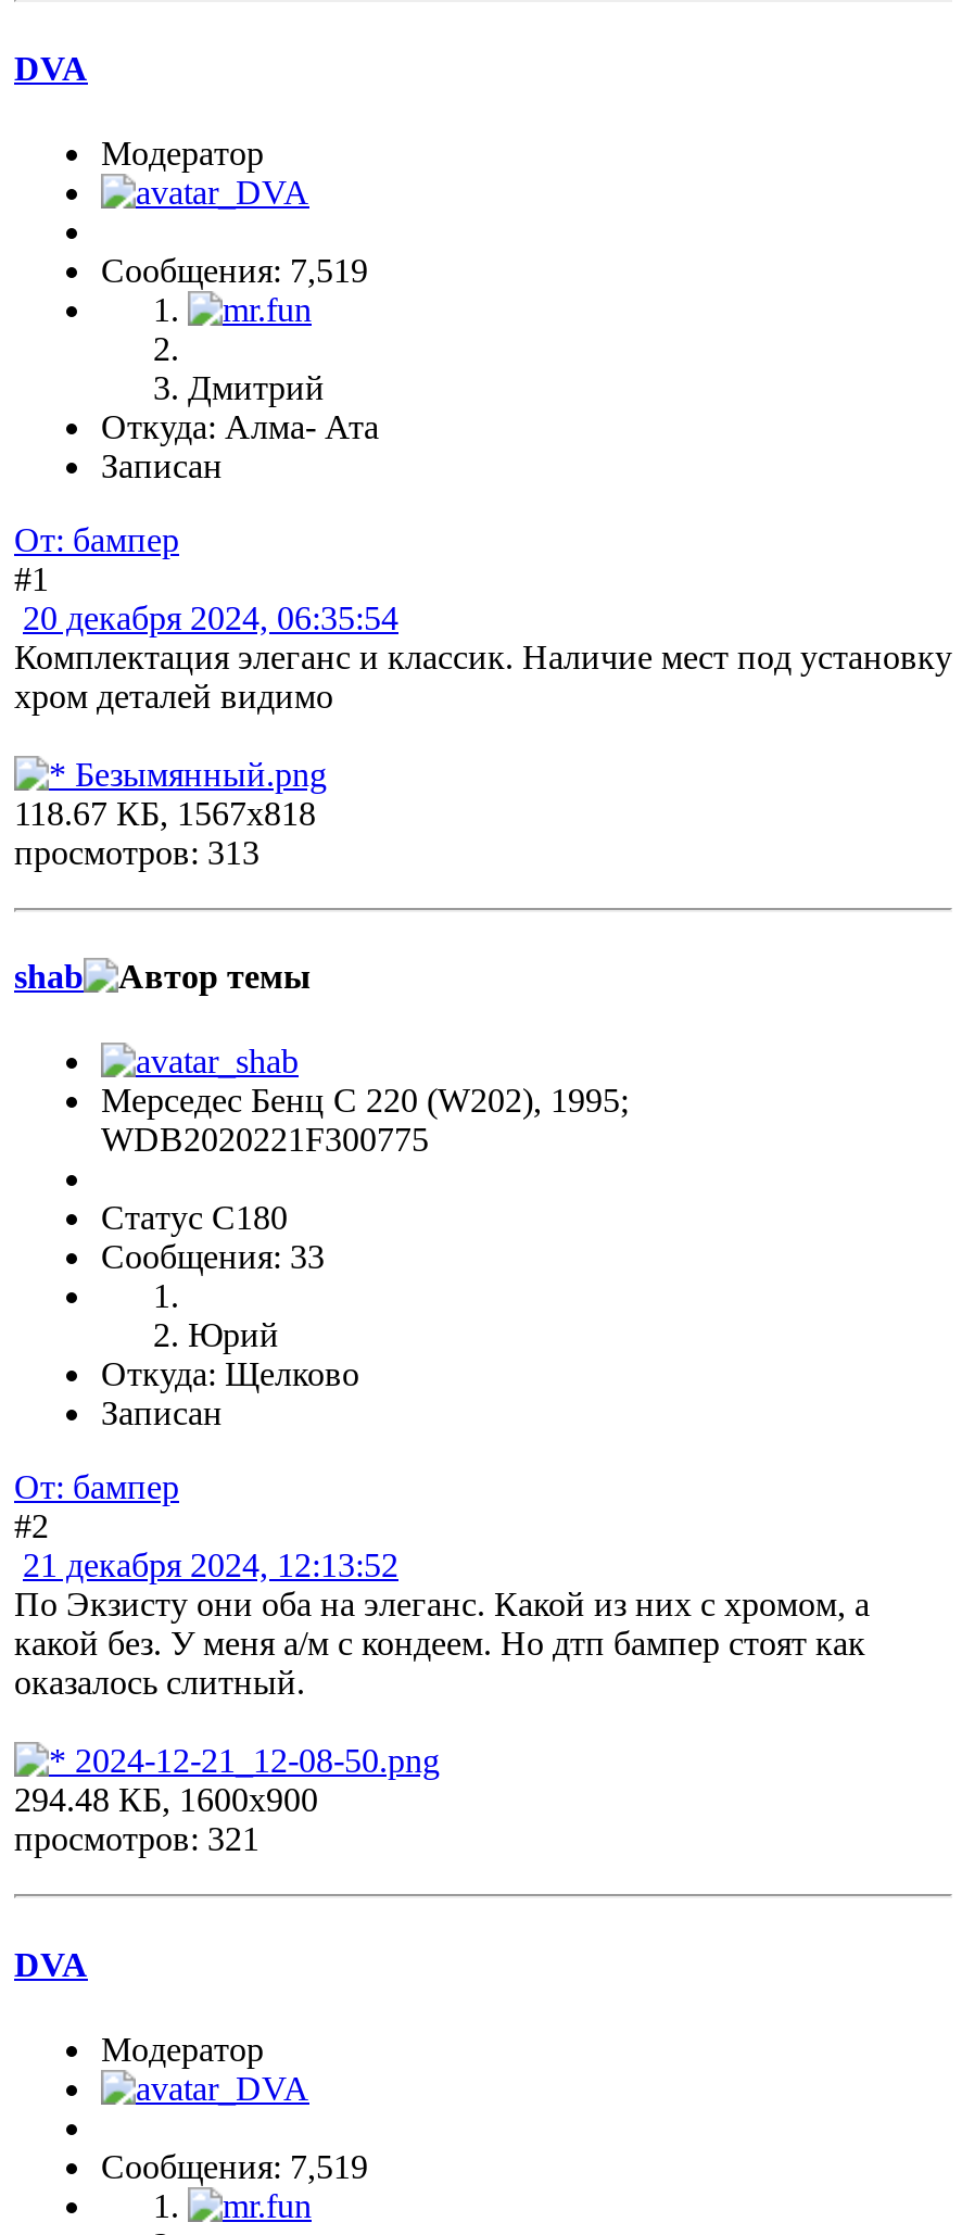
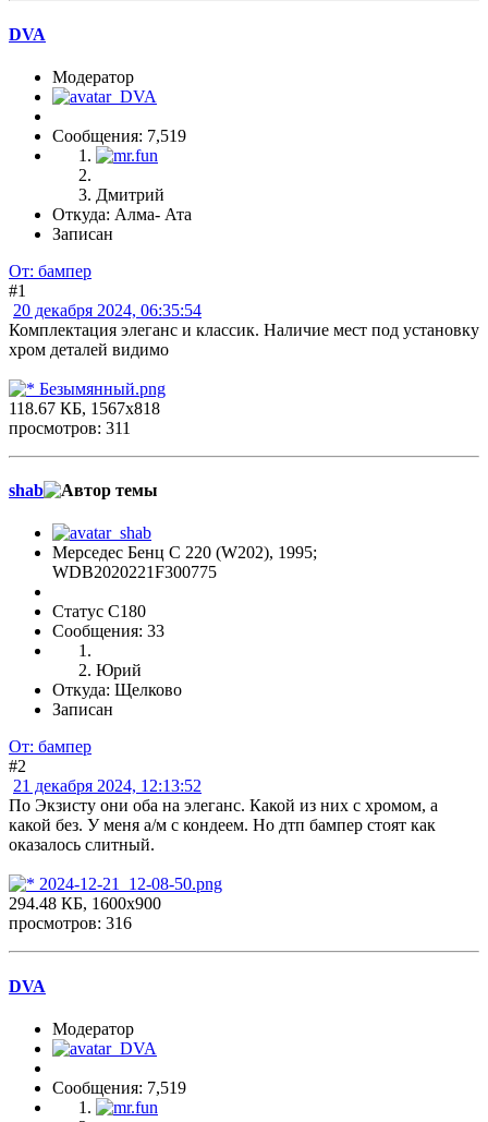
[14,834,260,871] просмотров: 313 -> [9,419,131,437] просмотров: 311
[14,1821,260,1858] просмотров: 321 -> [9,914,132,933] просмотров: 316

